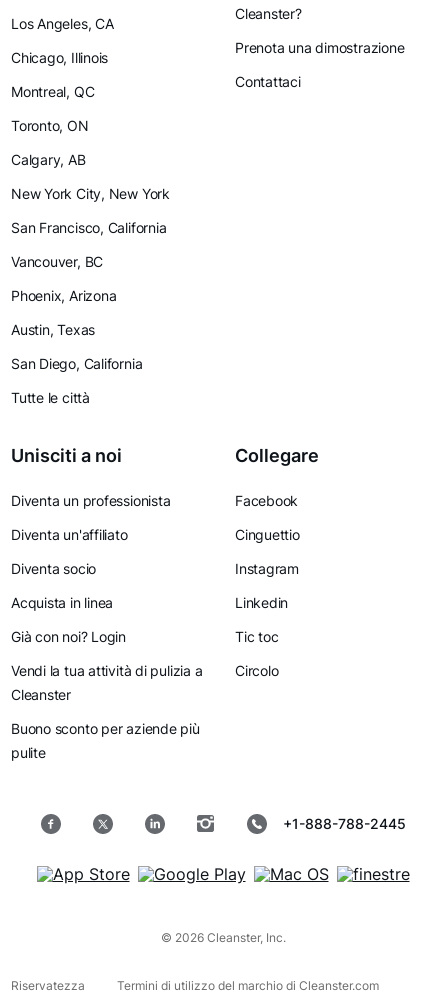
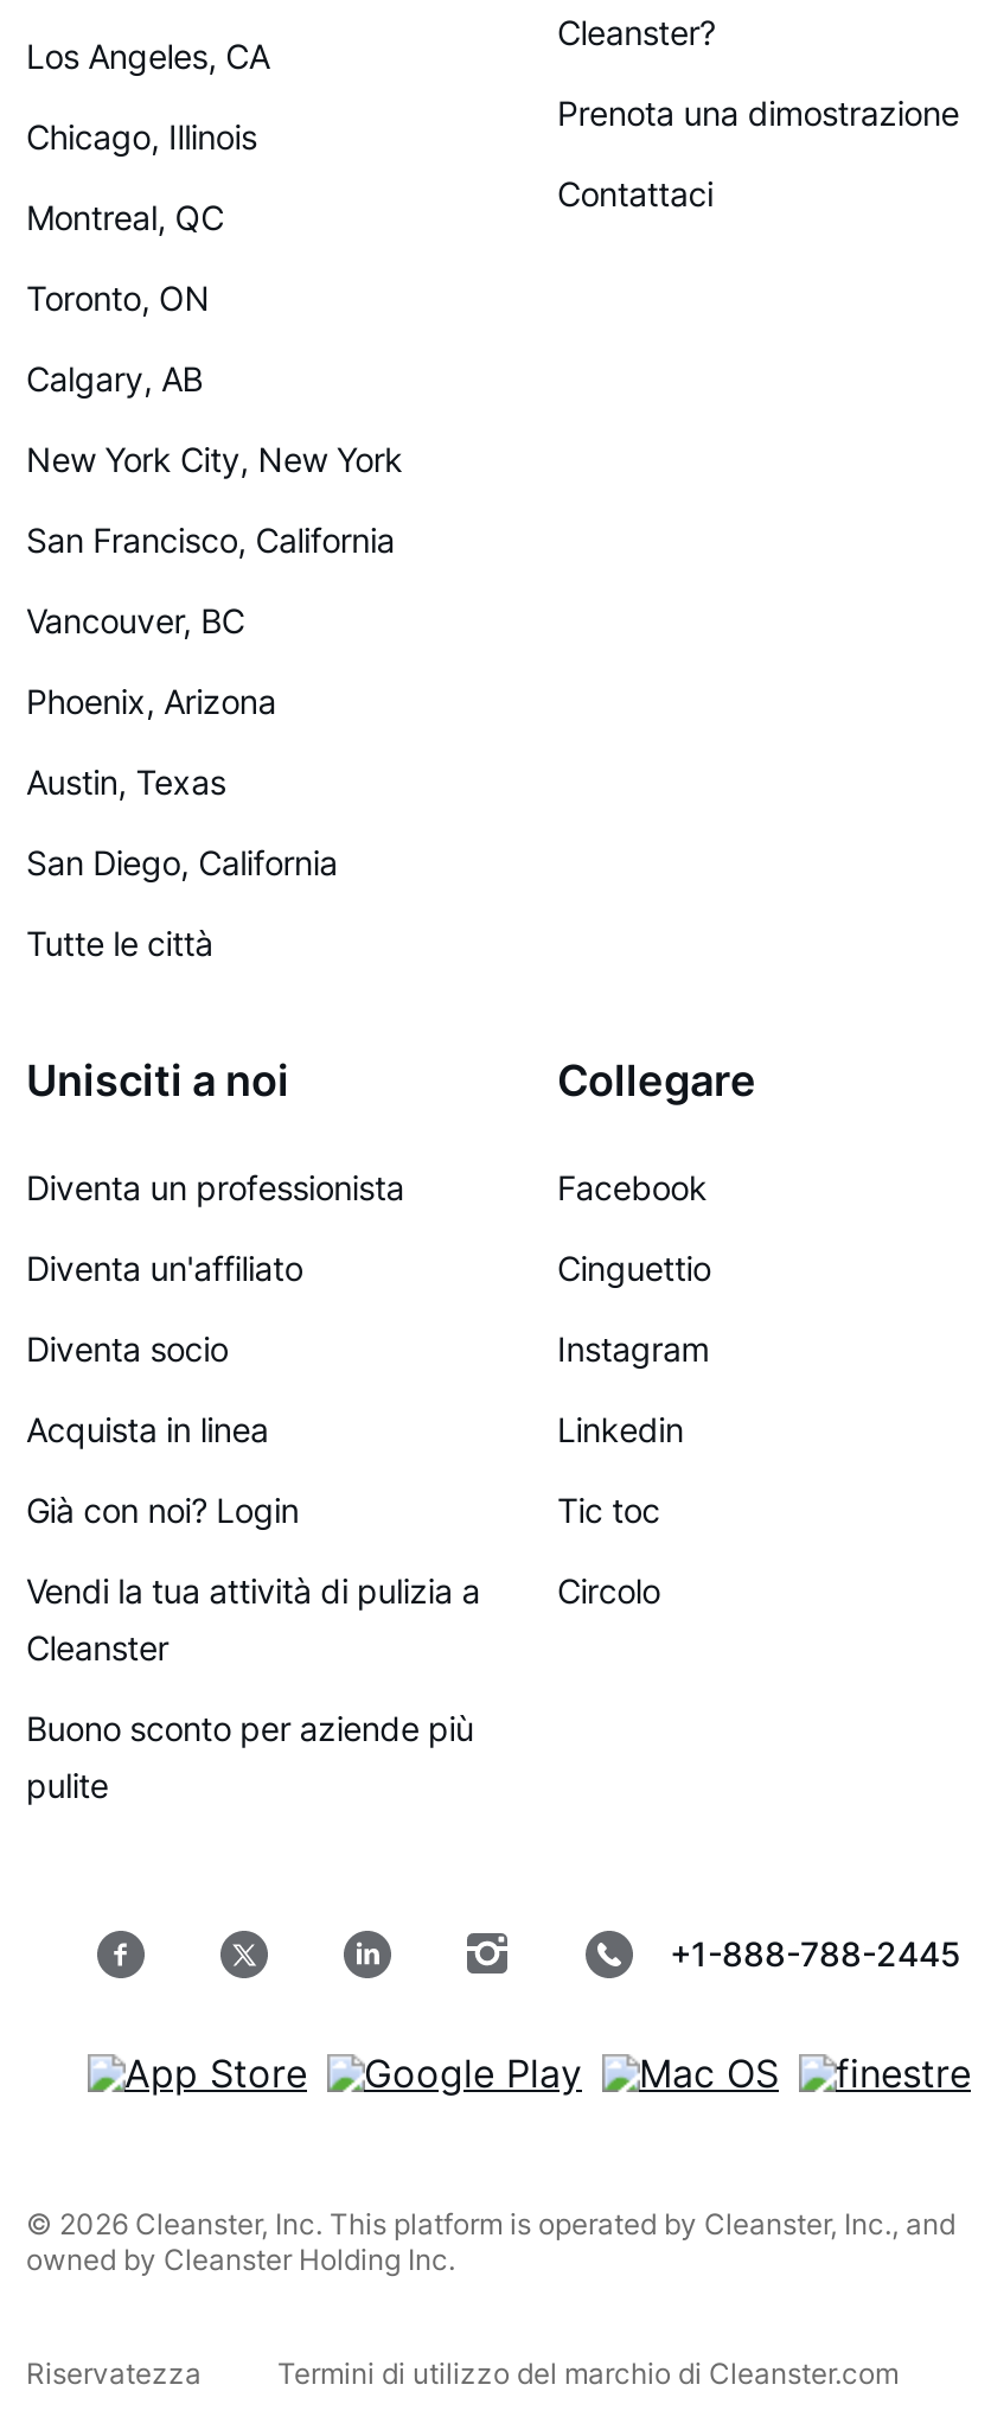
[160,930,285,945] © 2026 Cleanster, Inc. -> [26,2206,955,2278] © 2026 Cleanster, Inc. This platform is operated by Cleanster, Inc., and | owned by Cleanster Holding Inc.

